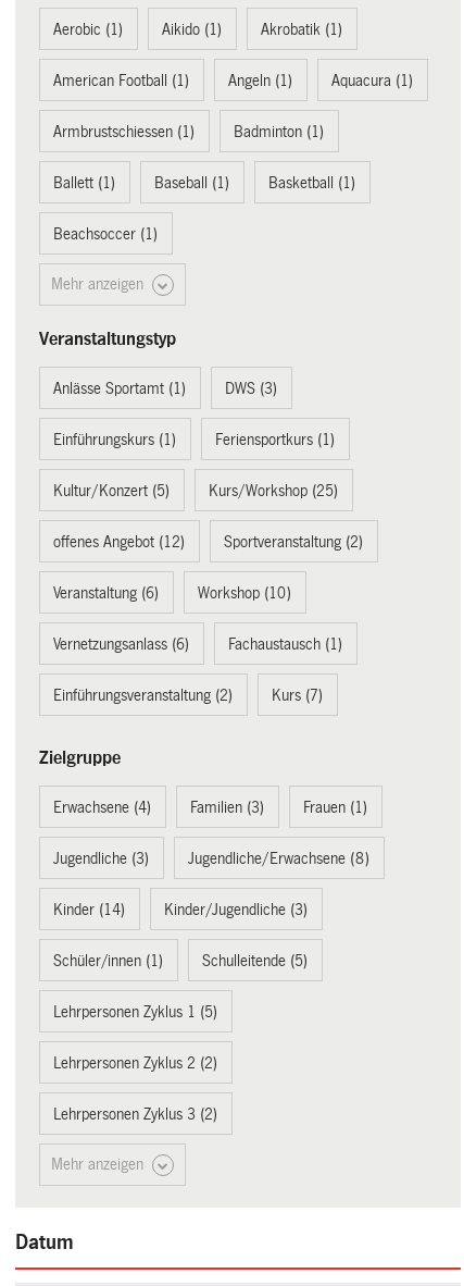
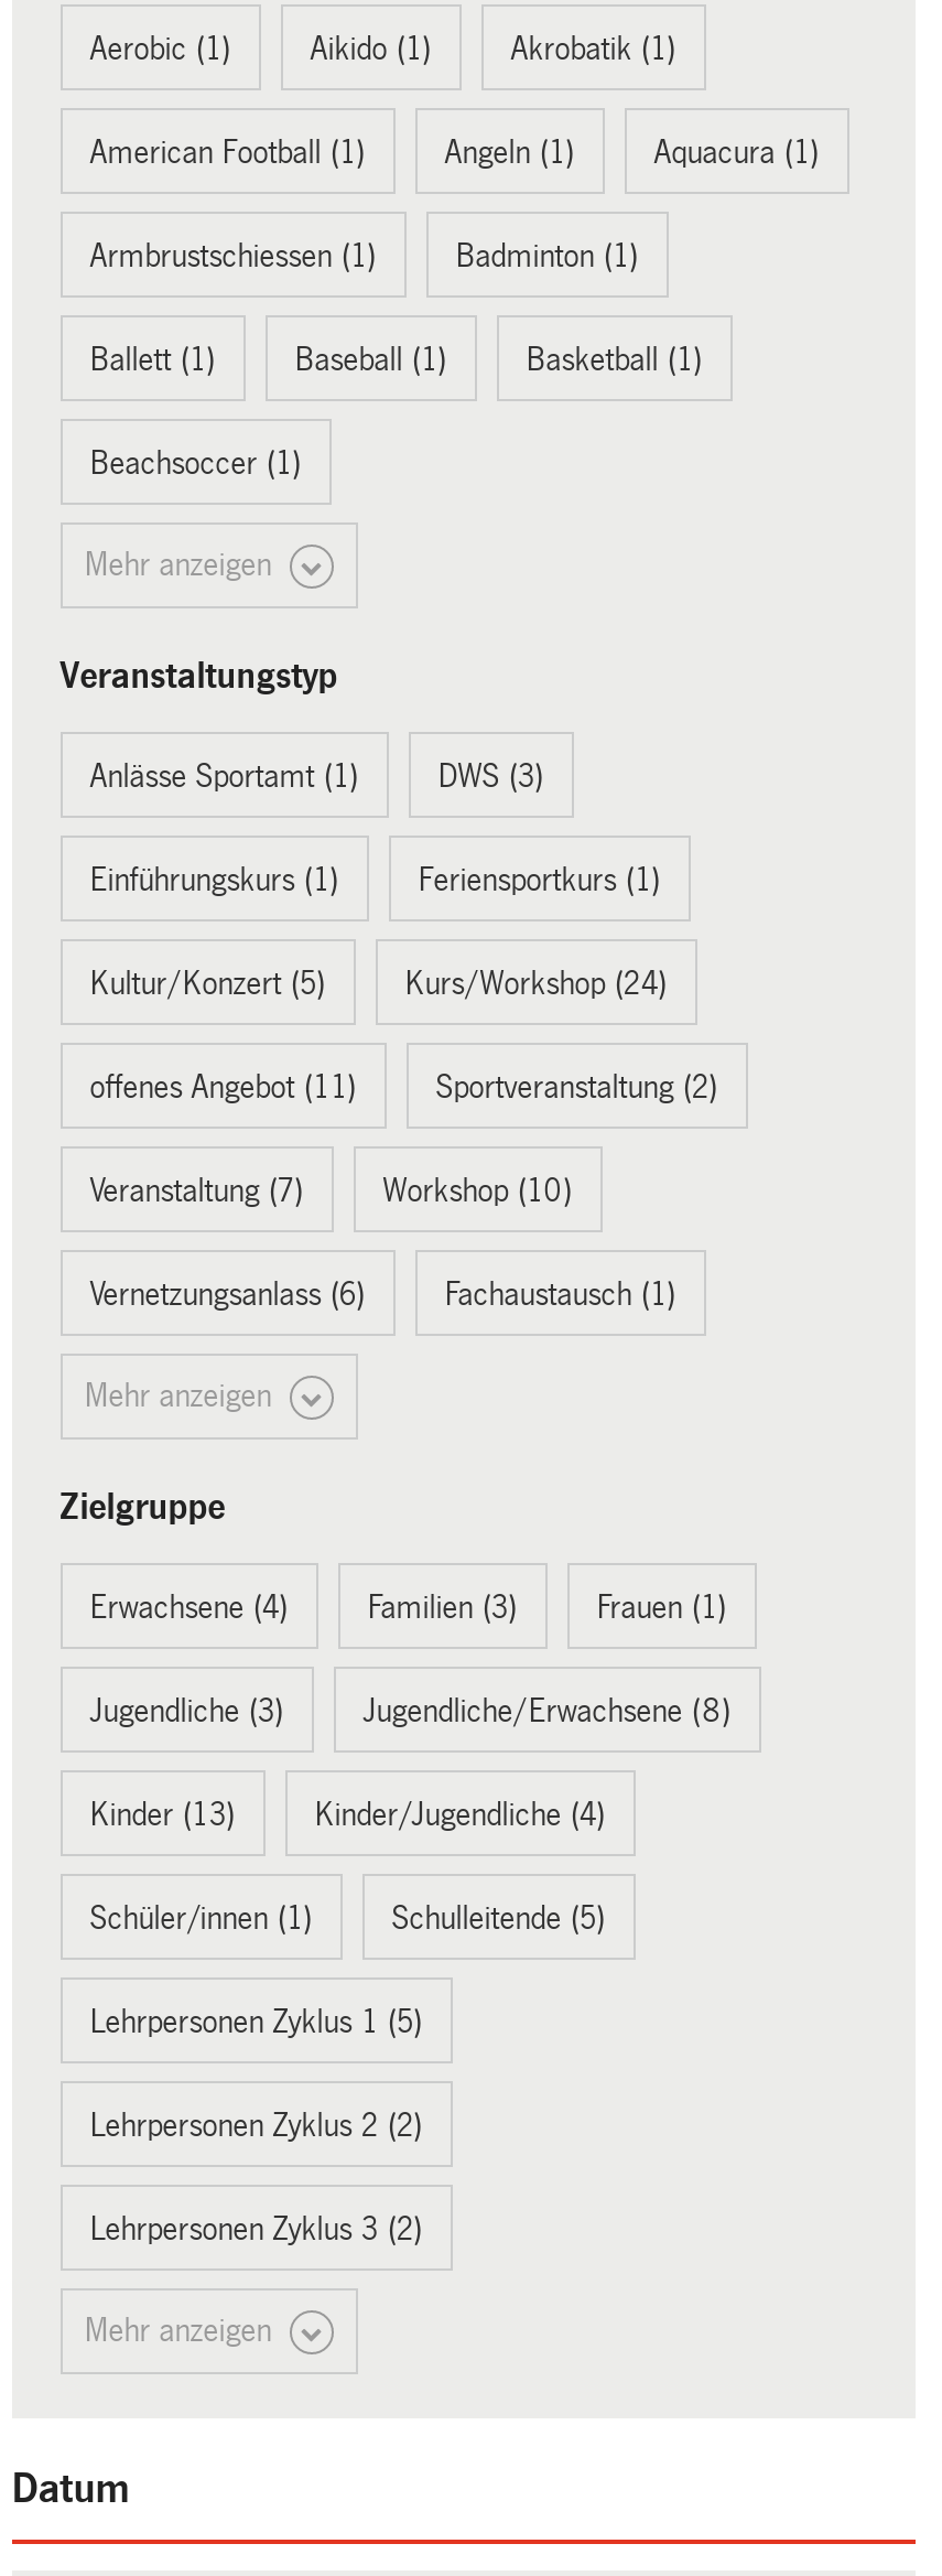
[209,482,338,499] Kurs/Workshop (25) -> [405,965,667,1000] Kurs/Workshop (24)
[53,533,185,550] offenes Angebot (12) -> [90,1069,356,1104] offenes Angebot (11)
[53,584,159,601] Veranstaltung (6) -> [90,1172,303,1208] Veranstaltung (7)
[53,686,323,704] Einführungsveranstaltung (2) | Kurs (7) -> [84,1378,281,1414] Mehr anzeigen
[53,901,125,918] Kinder (14) -> [90,1796,235,1832] Kinder (13)
[164,901,308,918] Kinder/Jugendliche (3) -> [314,1796,605,1832] Kinder/Jugendliche (4)

